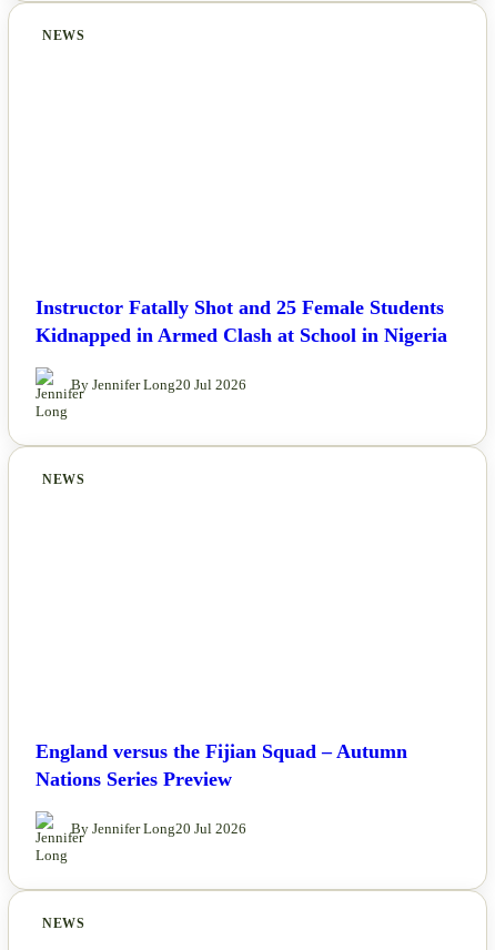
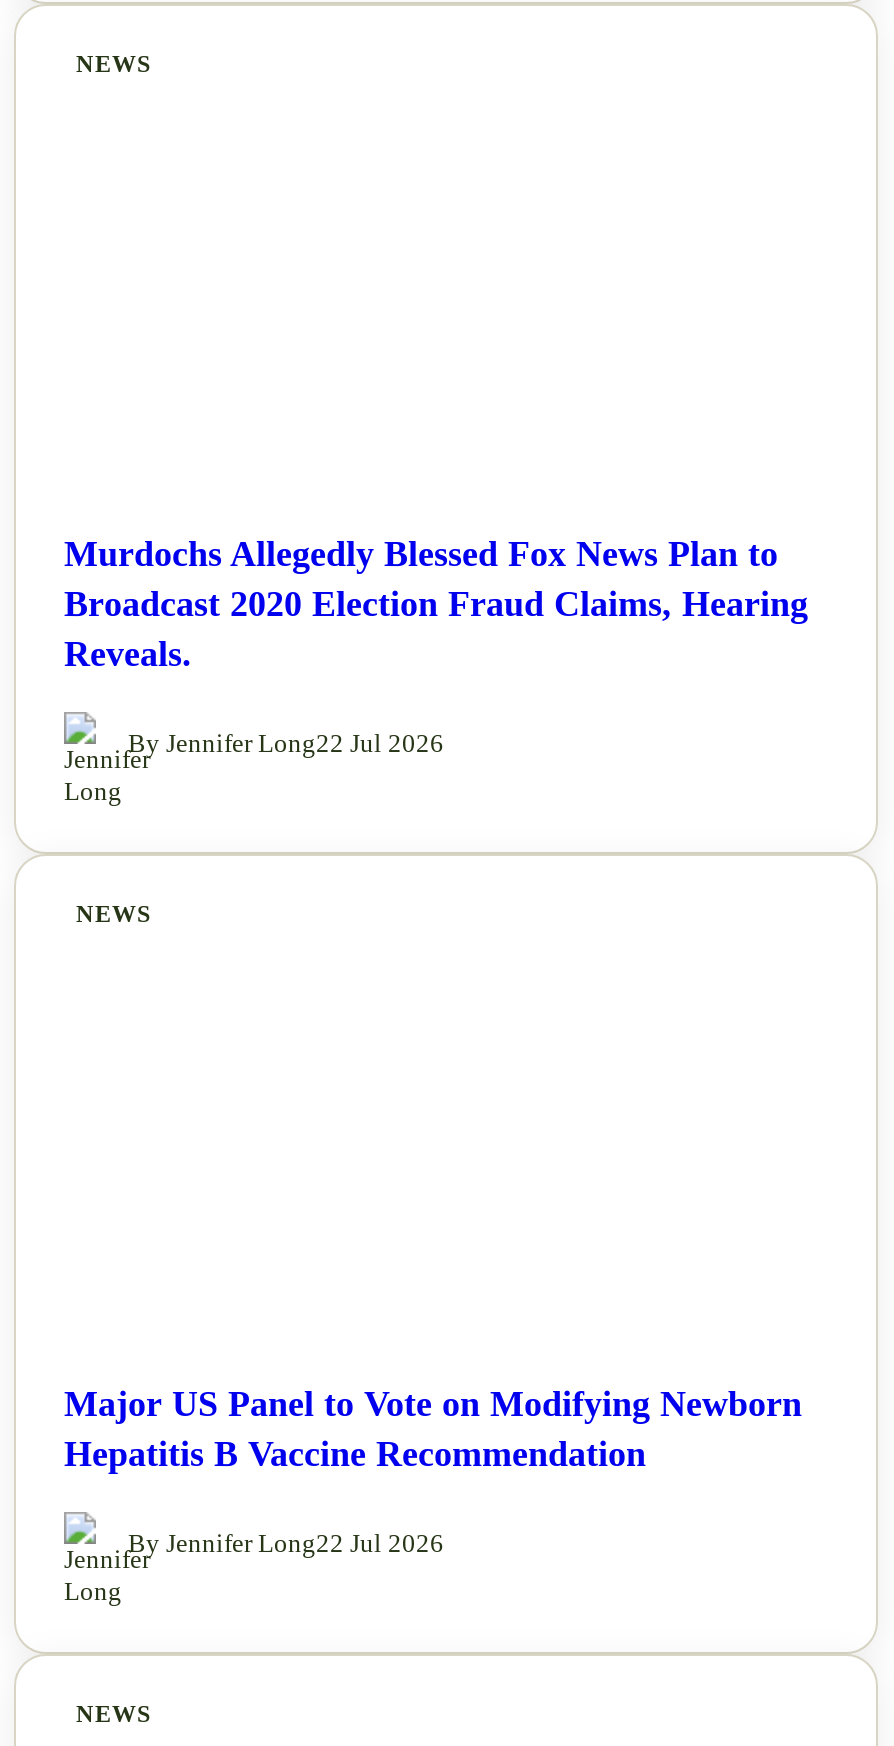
[36,296,447,346] Instructor Fatally Shot and 25 Female Students | Kidnapped in Armed Clash at School in Nigeria -> [64,534,808,674] Murdochs Allegedly Blessed Fox News Plan to | Broadcast 2020 Election Fraud Claims, Hearing | Reveals.
[71,376,246,393] By Jennifer Long20 Jul 2026 -> [128,728,444,758] By Jennifer Long22 Jul 2026
[36,740,407,790] England versus the Fijian Squad – Autumn | Nations Series Preview -> [64,1384,802,1474] Major US Panel to Vote on Modifying Newborn | Hepatitis B Vaccine Recommendation
[71,820,246,837] By Jennifer Long20 Jul 2026 -> [128,1528,444,1558] By Jennifer Long22 Jul 2026

